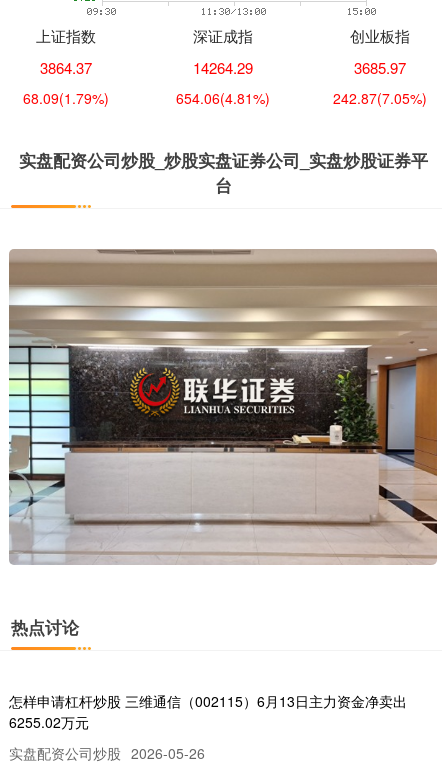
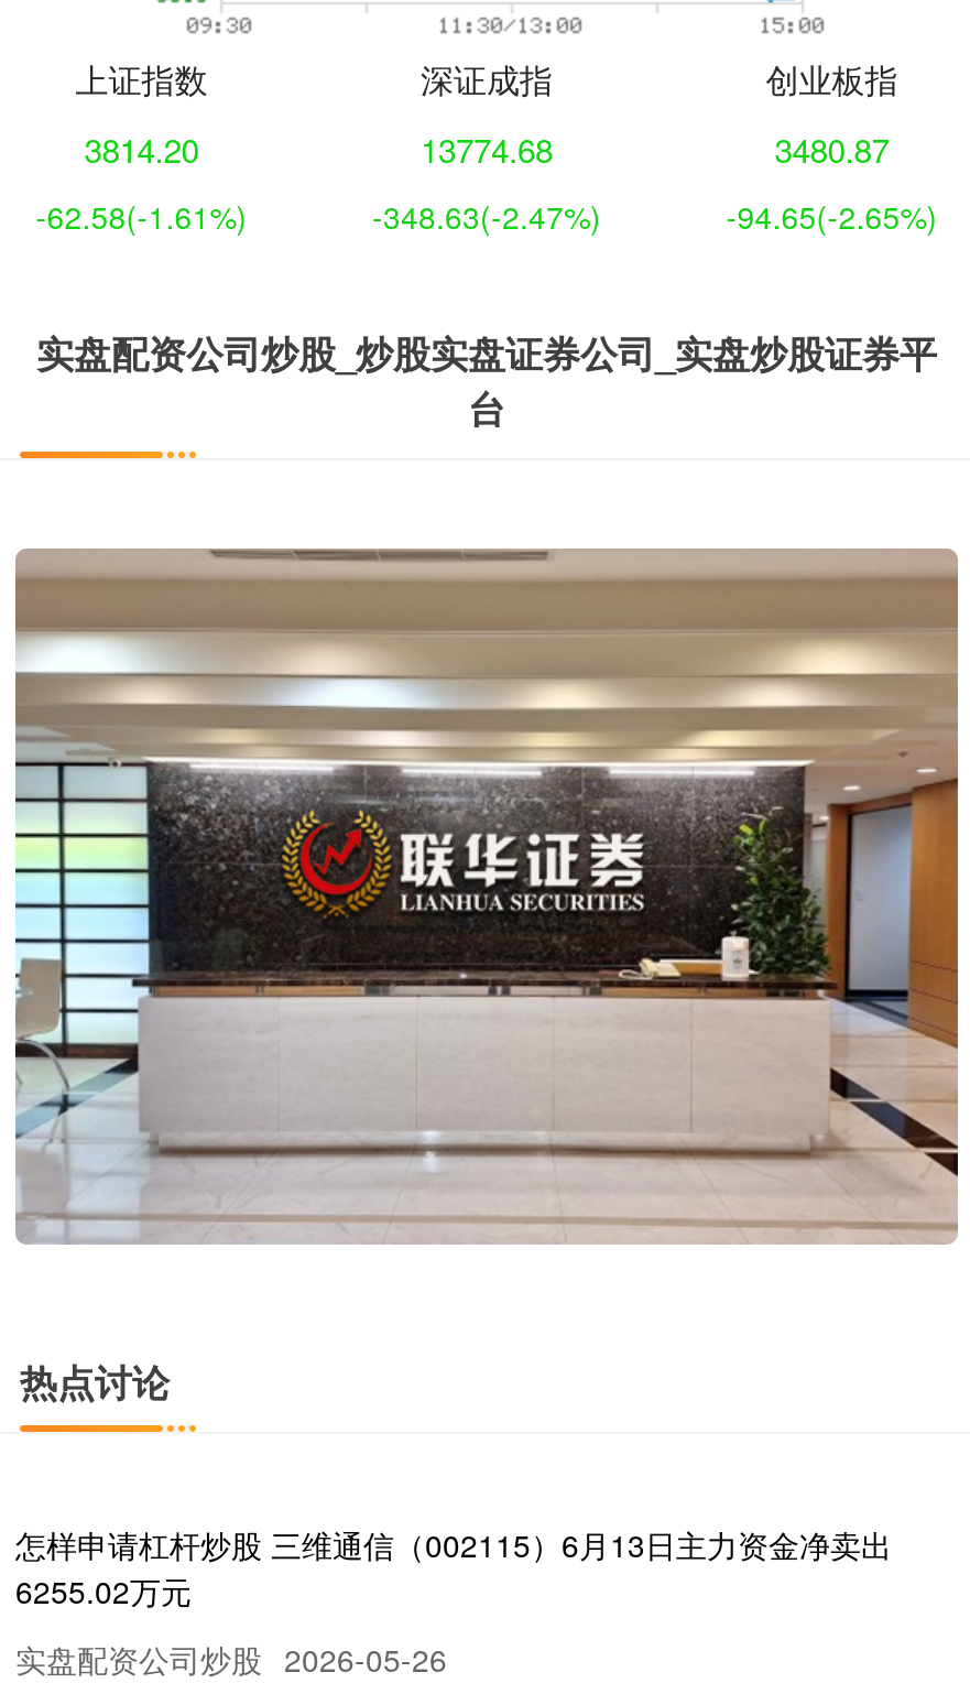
[40,57,92,78] 3864.37 -> [84,126,199,172] 3814.20
[193,57,253,78] 14264.29 -> [421,126,553,172] 13774.68
[354,57,406,78] 3685.97 -> [775,126,889,172] 3480.87
[23,88,109,108] 68.09(1.79%) -> [36,194,247,238] -62.58(-1.61%)
[176,88,270,108] 654.06(4.81%) -> [372,194,601,238] -348.63(-2.47%)
[333,88,427,108] 242.87(7.05%) -> [726,194,938,238] -94.65(-2.65%)

